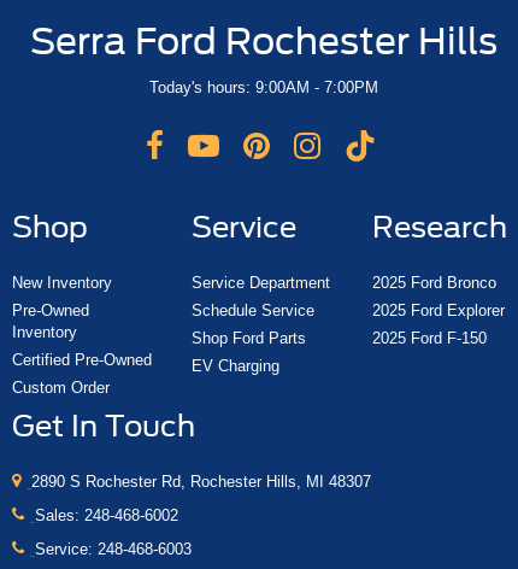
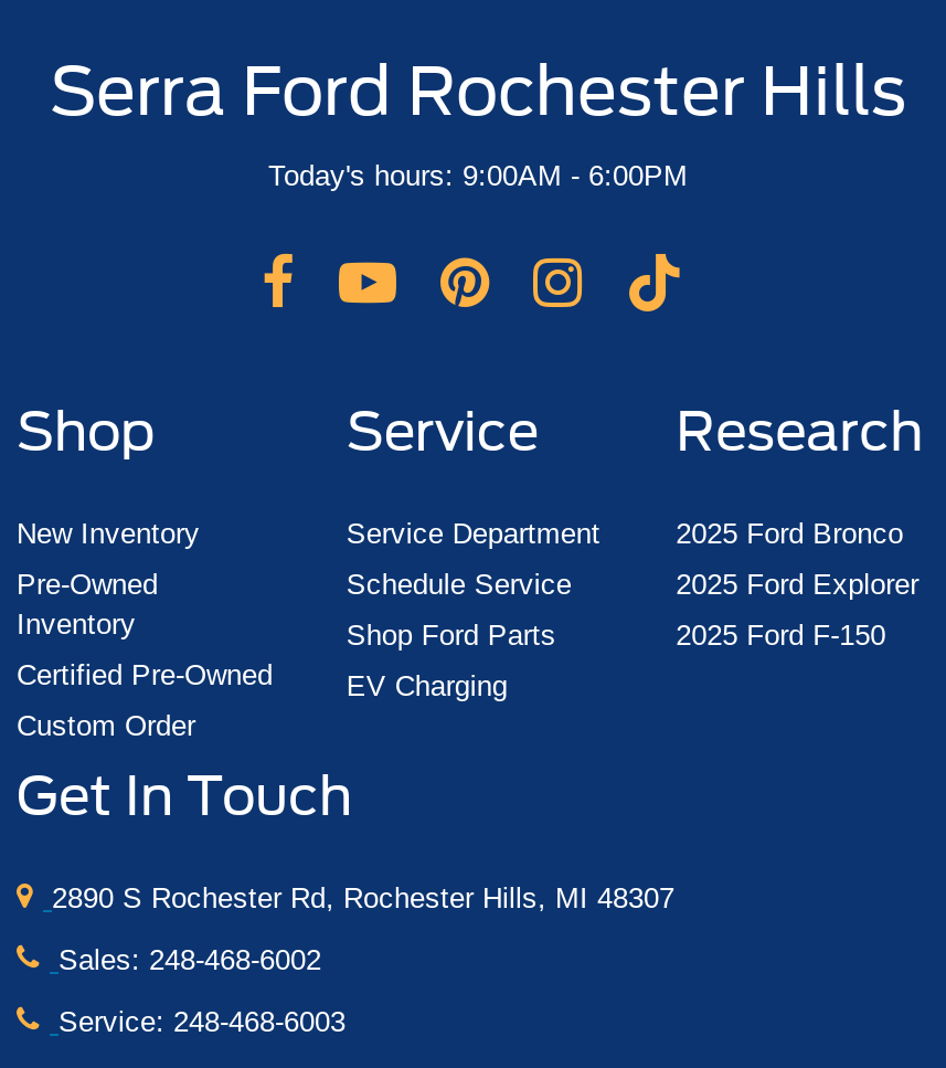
[149,78,378,96] Today's hours: 9:00AM - 7:00PM -> [268,159,688,192] Today's hours: 9:00AM - 6:00PM

